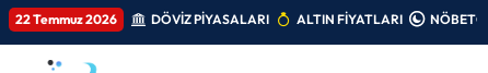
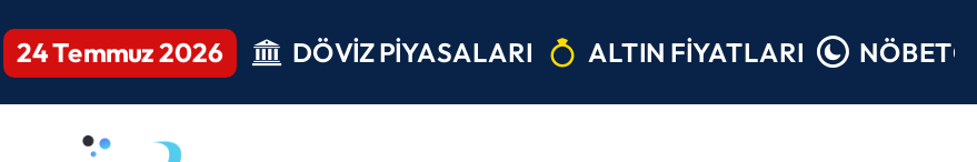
[15,10,117,27] 22 Temmuz 2026 -> [17,34,223,68] 24 Temmuz 2026

